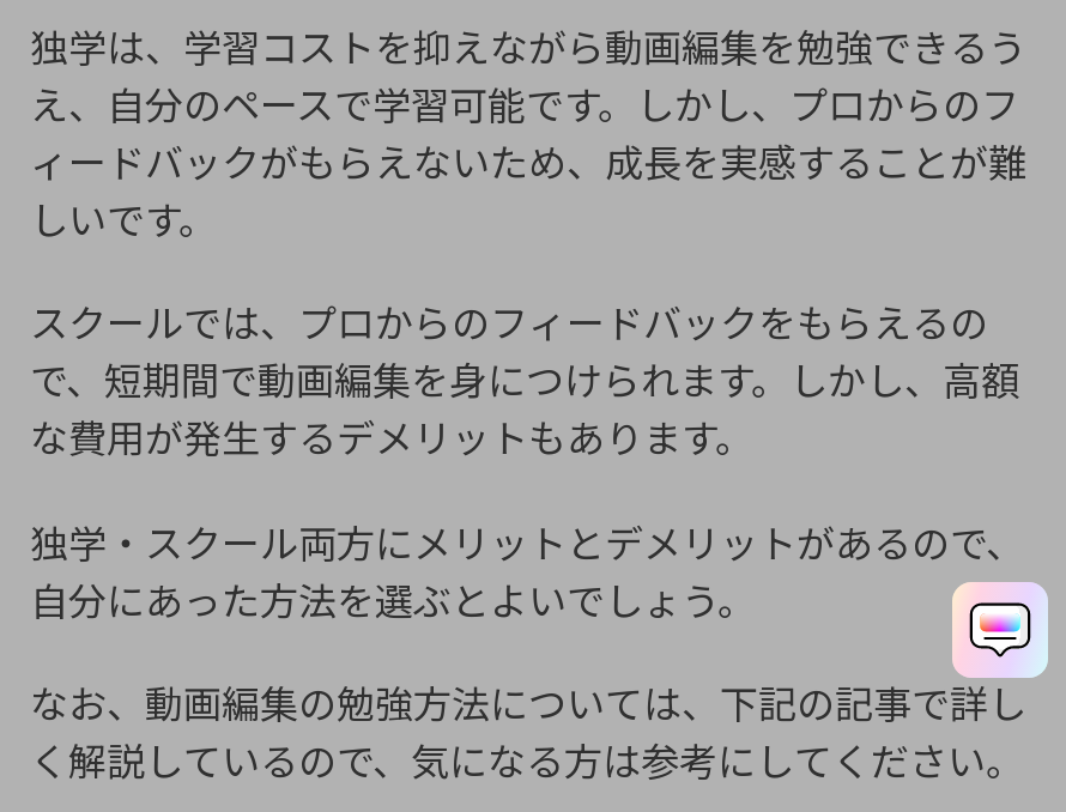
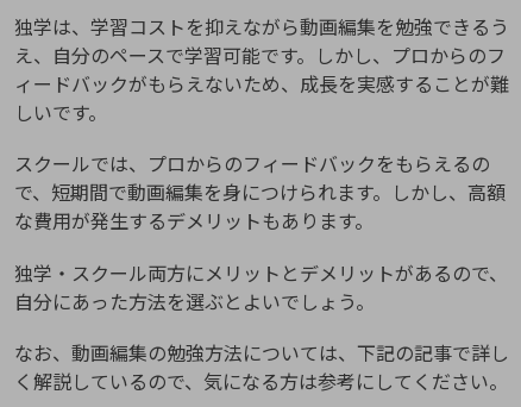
[950,580,1050,678] [image] -> none

